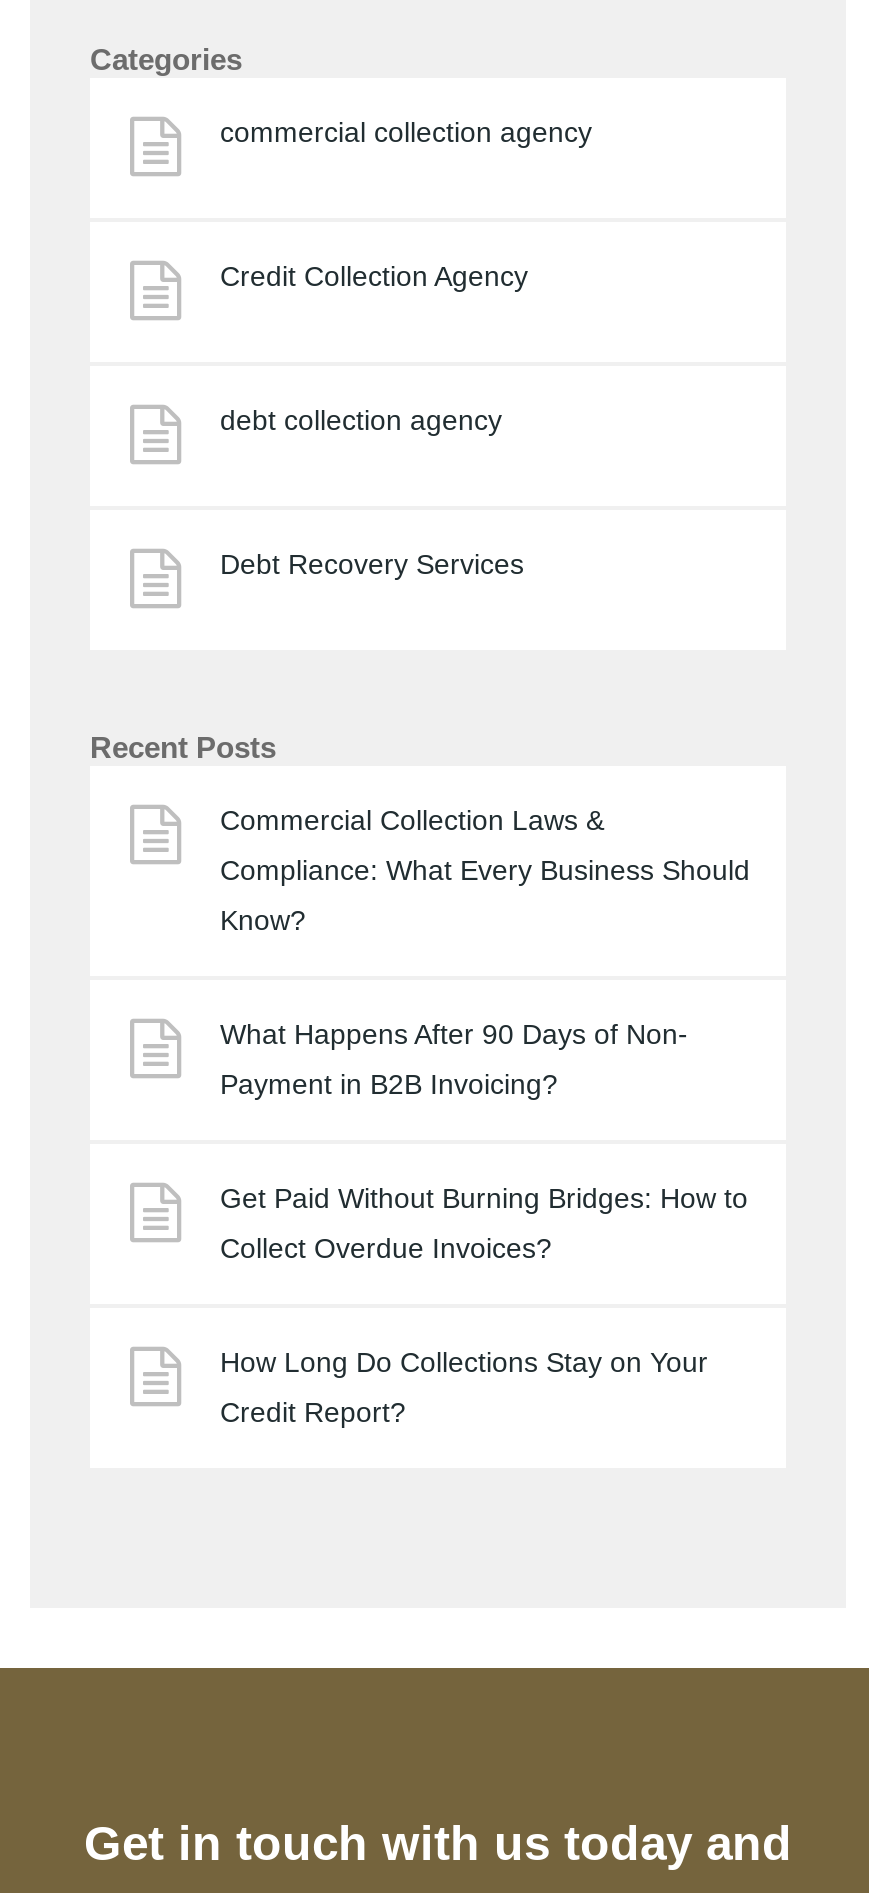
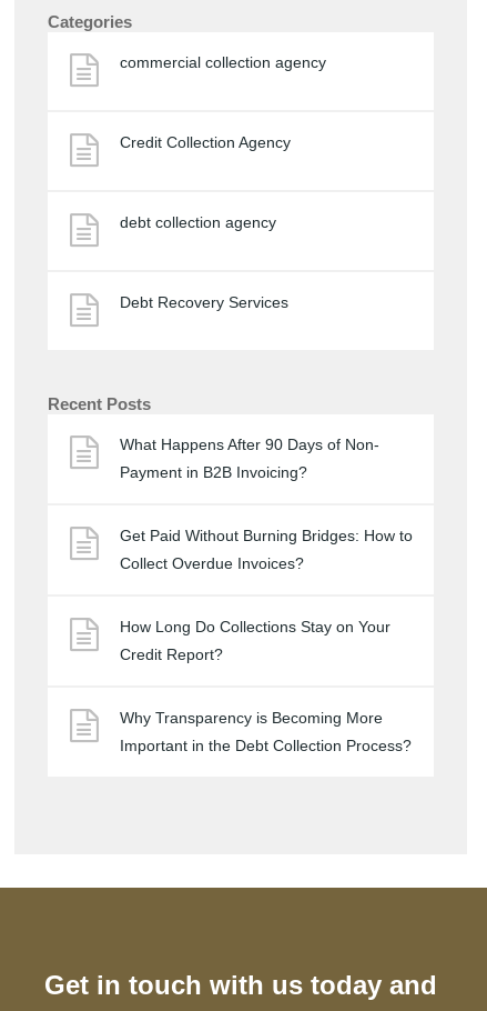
[220,804,750,936] Commercial Collection Laws & | Compliance: What Every Business Should | Know? -> none
moved [220,1018,748,1428] -> [120,436,413,663]: What Happens After 90 Days of Non- | Payment in B2B Invoicing? | Get Paid Without Burning Bridges: How to | Collect Overdue Invoices? | How Long Do Collections Stay on Your | Credit Report?
none -> [120,709,412,754] Why Transparency is Becoming More | Important in the Debt Collection Process?

